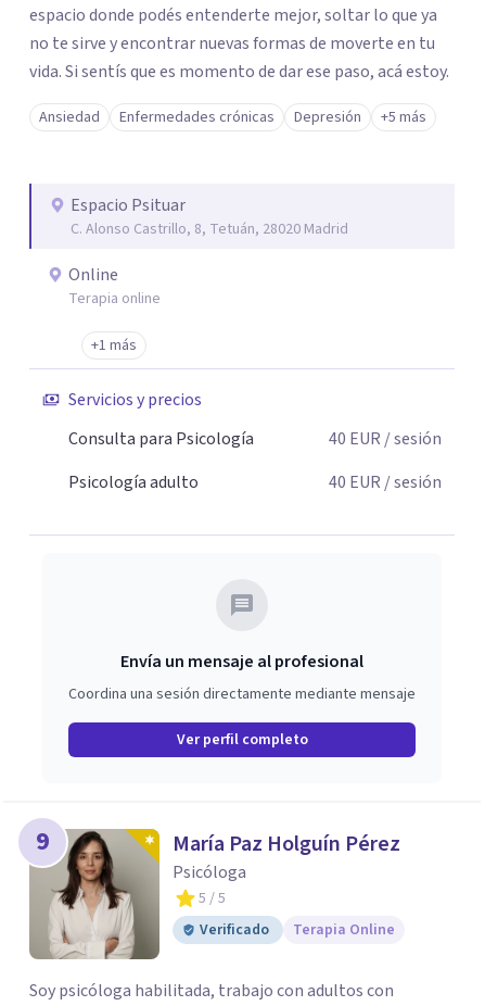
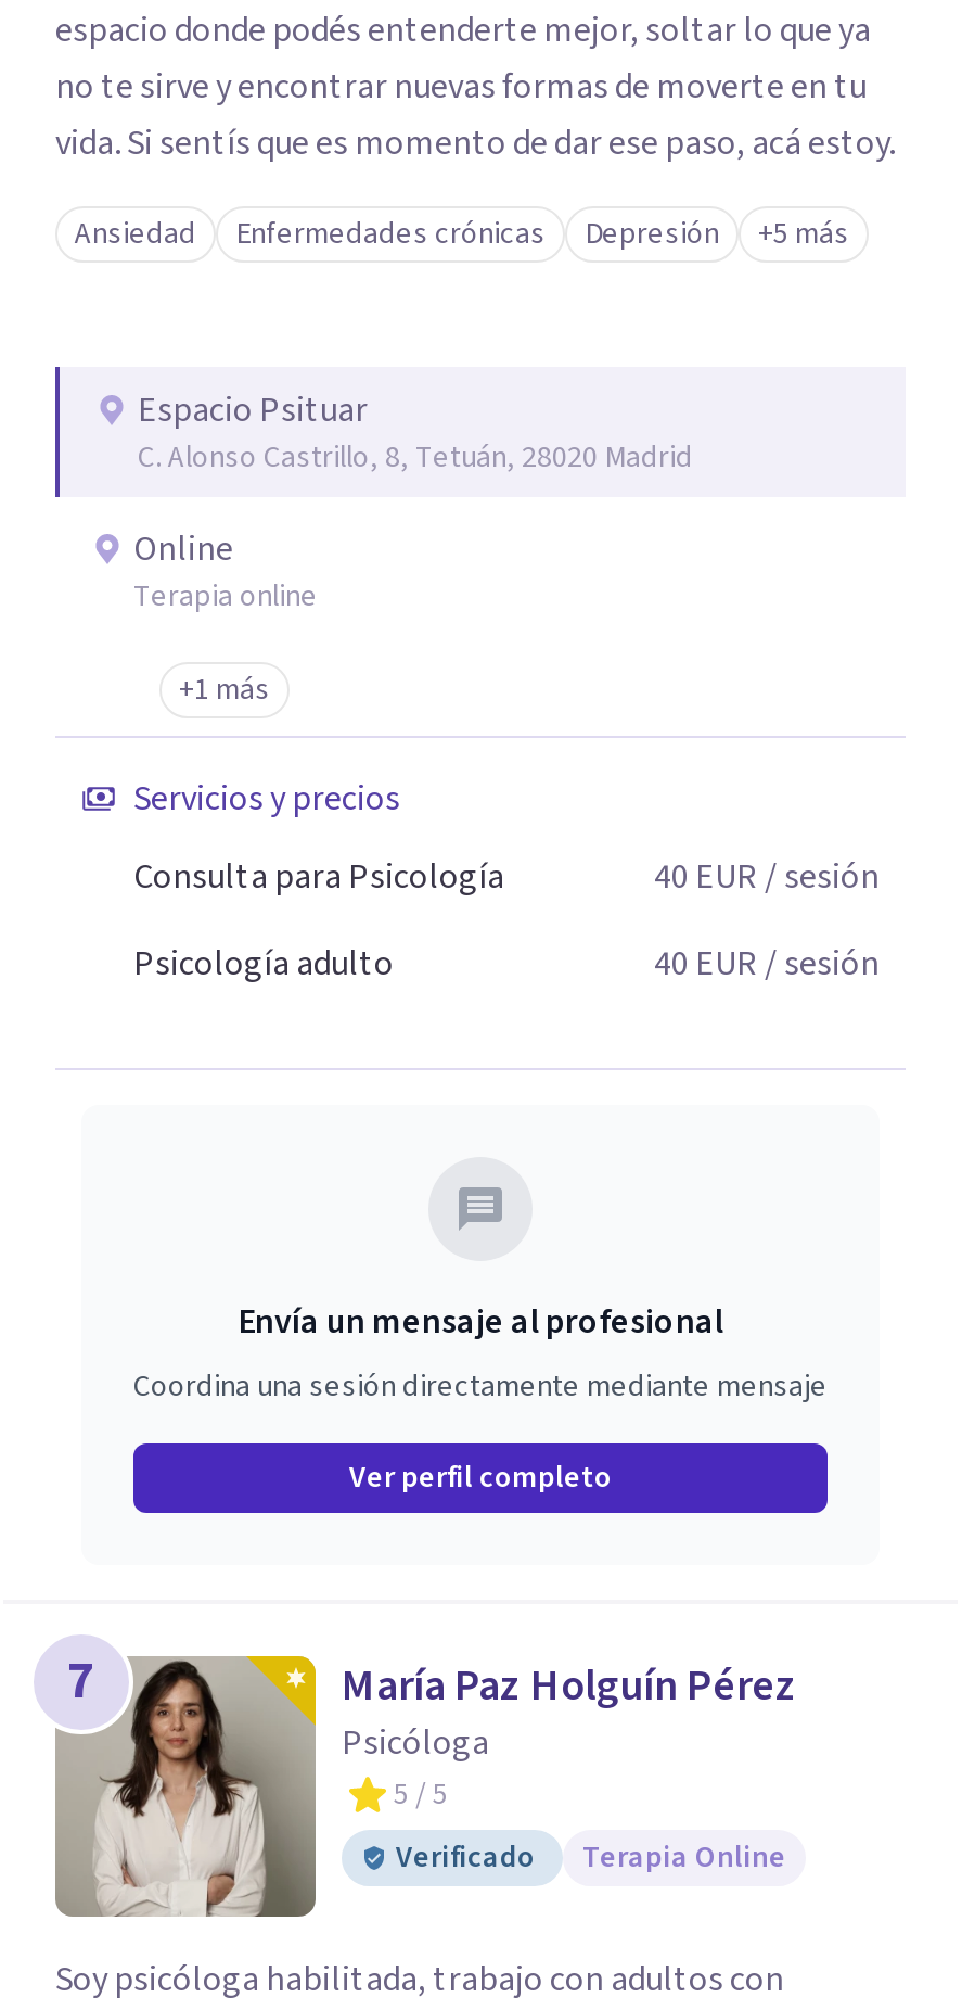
[35,822,49,860] 9 -> [67,1643,95,1719] 7

